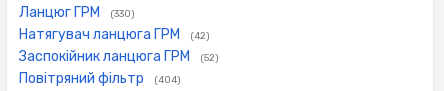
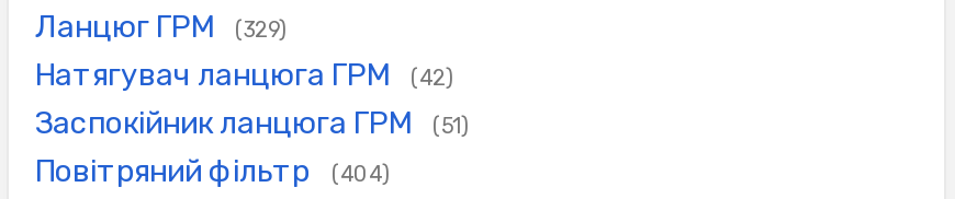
[19,4,135,21] Ланцюг ГРМ (330) -> [35,9,288,46] Ланцюг ГРМ (329)
[19,48,219,65] Заспокійник ланцюга ГРМ (52) -> [35,105,470,142] Заспокійник ланцюга ГРМ (51)

